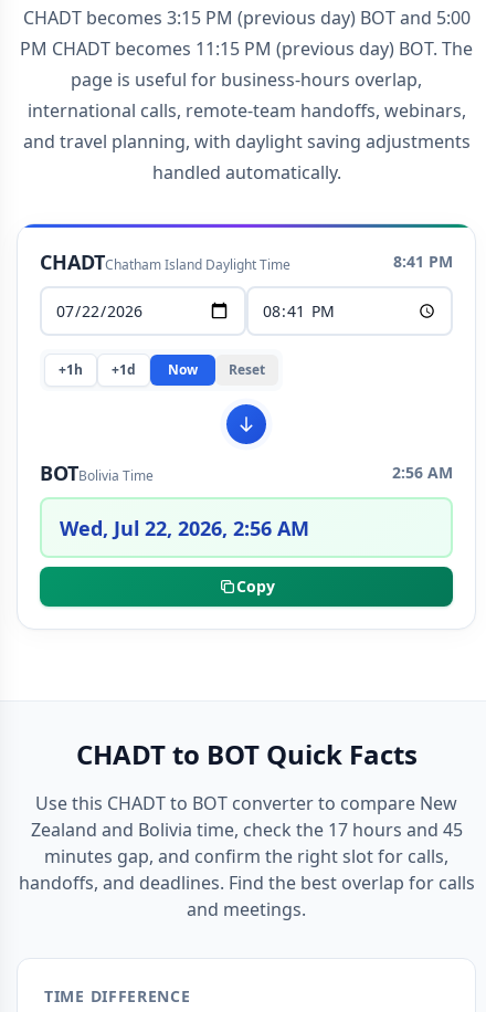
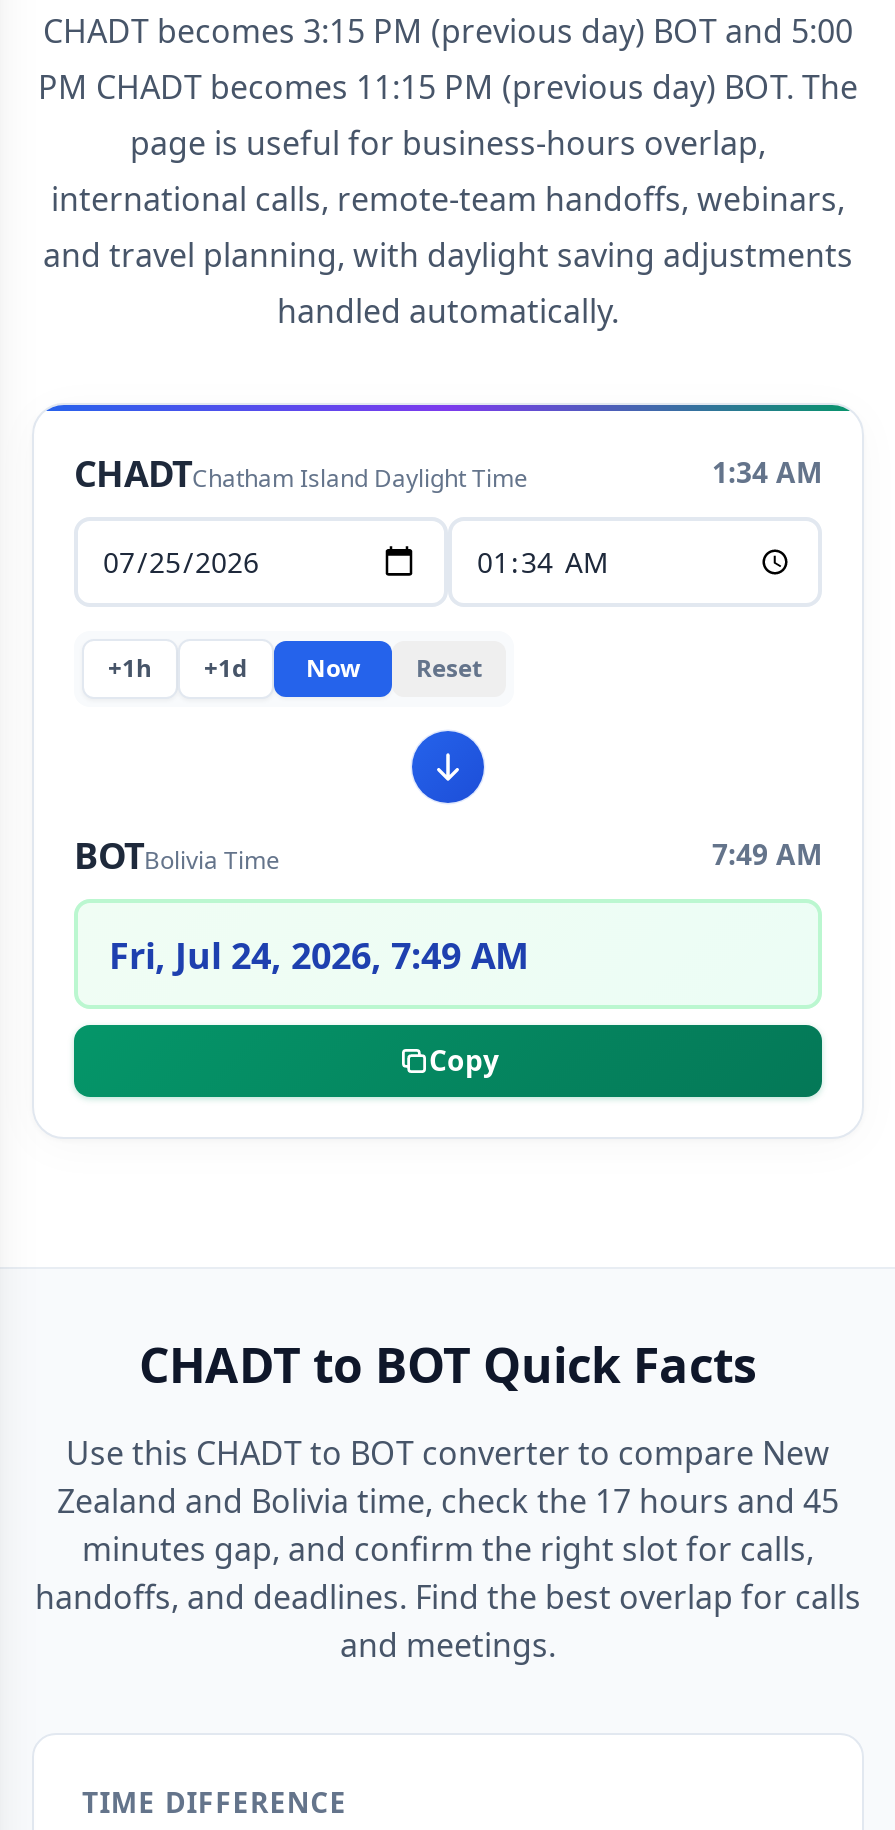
[393,251,453,272] 8:41 PM -> [712,453,822,491] 1:34 AM
[392,462,453,483] 2:56 AM -> [712,835,822,873] 7:49 AM
[59,514,309,541] Wed, Jul 22, 2026, 2:56 AM -> [109,930,529,978] Fri, Jul 24, 2026, 7:49 AM

